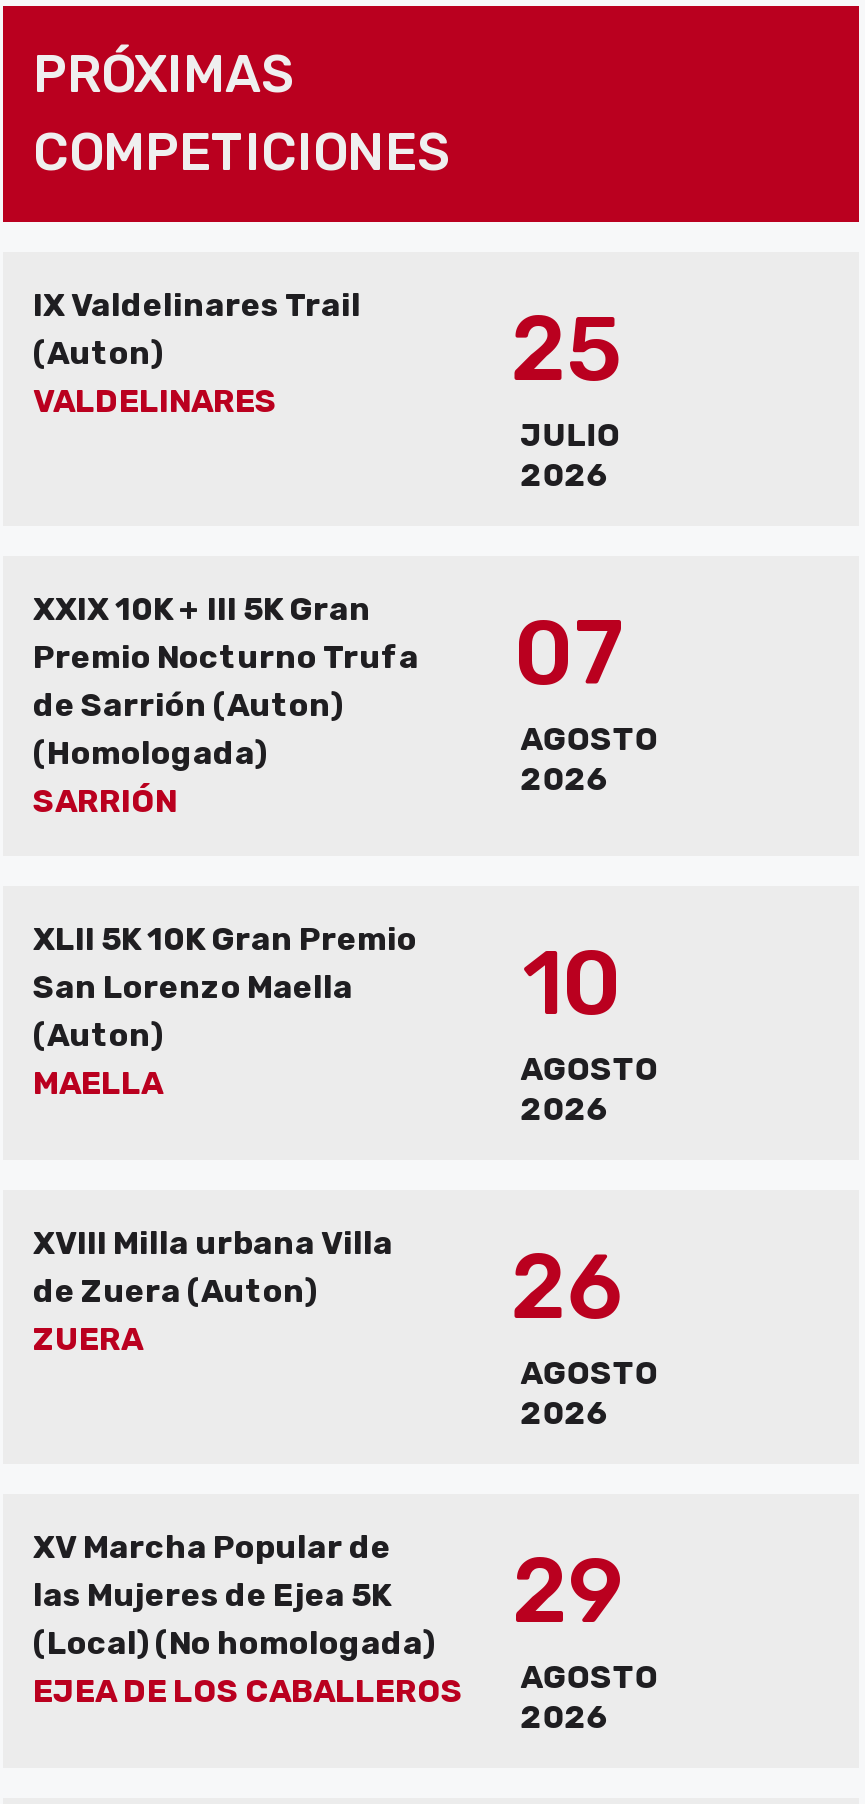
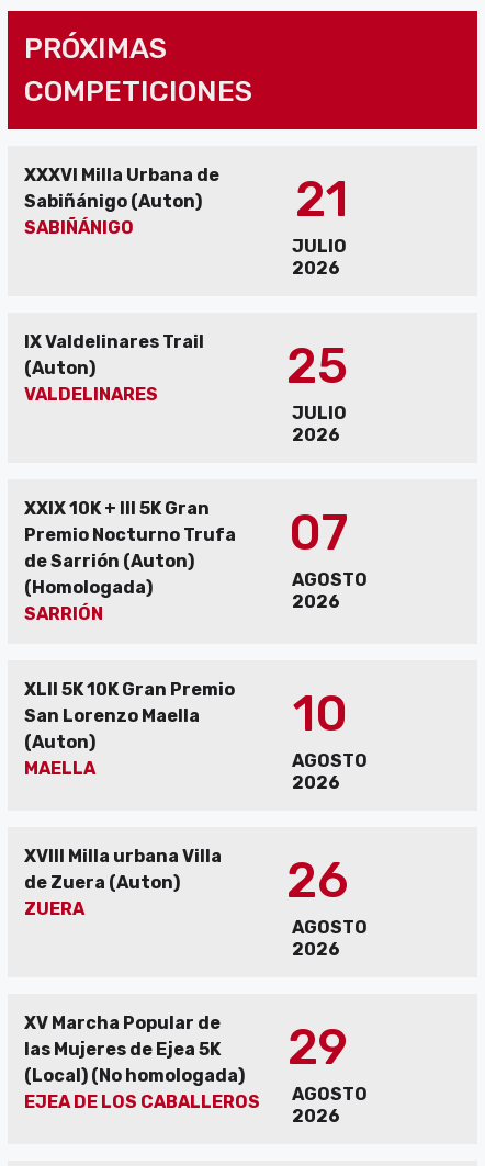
none -> [24,165,347,279] XXXVI Milla Urbana de | Sabiñánigo (Auton) | SABIÑÁNIGO | 21 | JULIO | 2026

